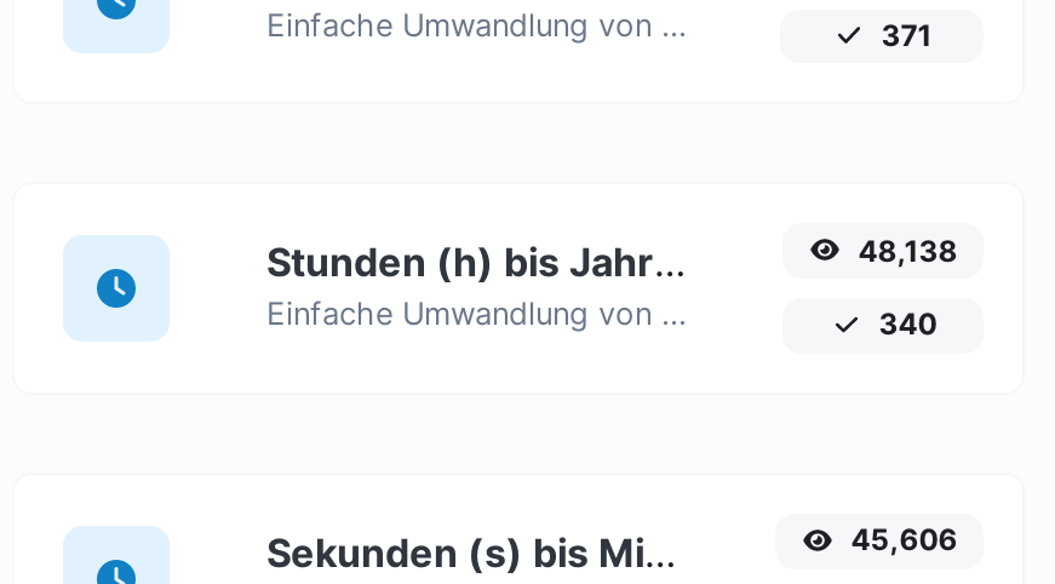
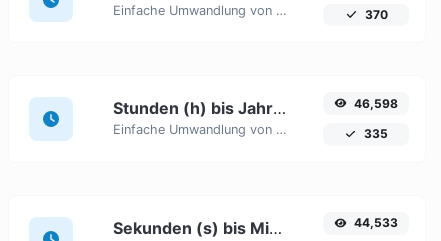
[874,17,932,53] 371 -> [362,7,388,22] 370
[851,232,957,268] 48,138 -> [351,96,398,111] 46,598
[871,307,937,343] 340 -> [361,126,388,141] 335
[844,522,957,558] 45,606 -> [351,215,398,230] 44,533

